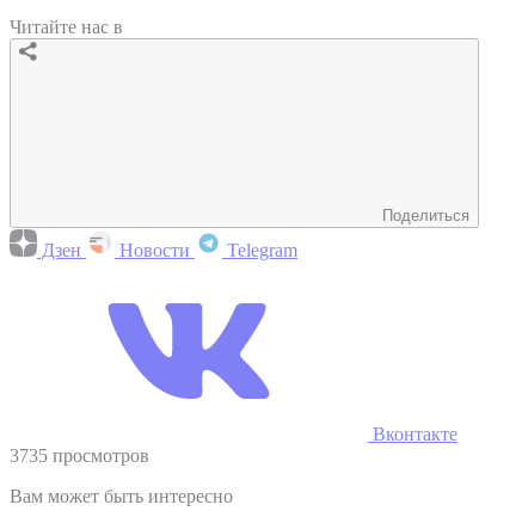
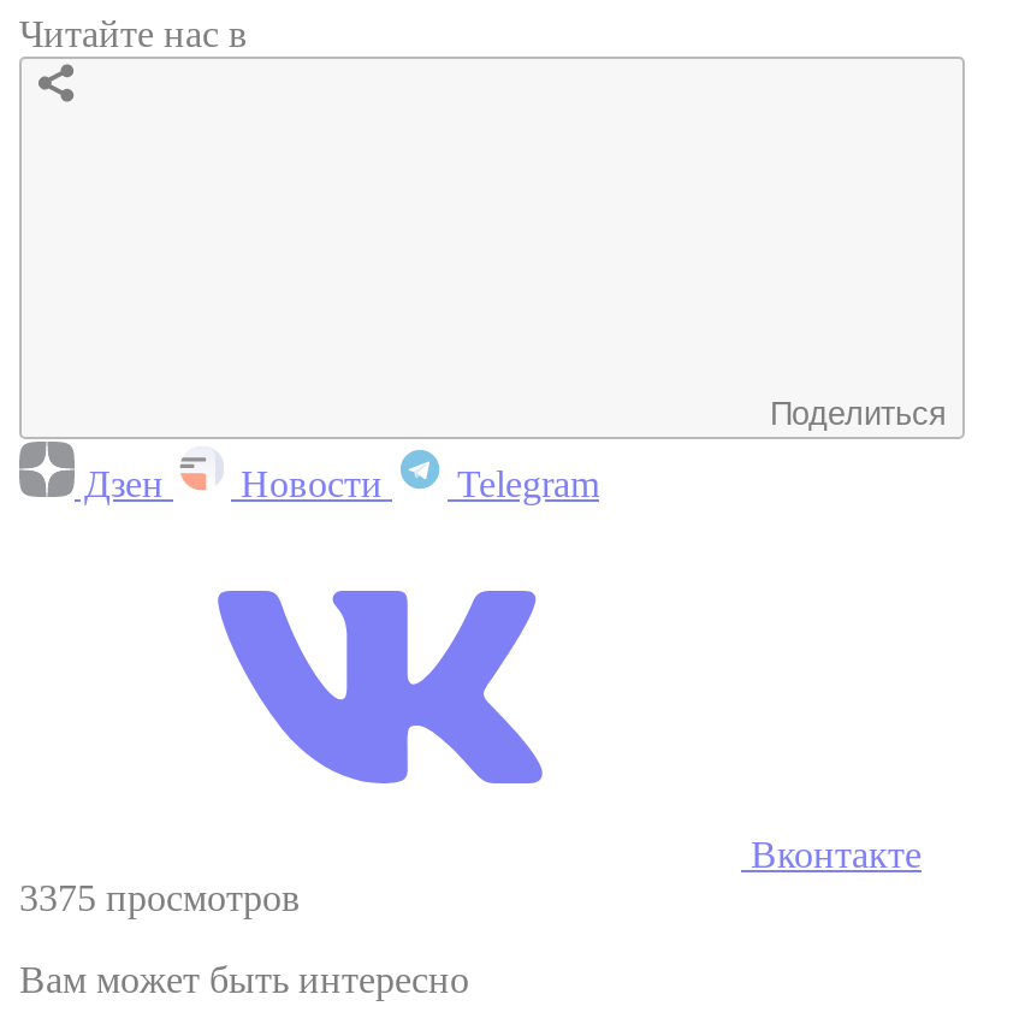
[10,445,149,465] 3735 просмотров -> [19,876,301,917] 3375 просмотров

